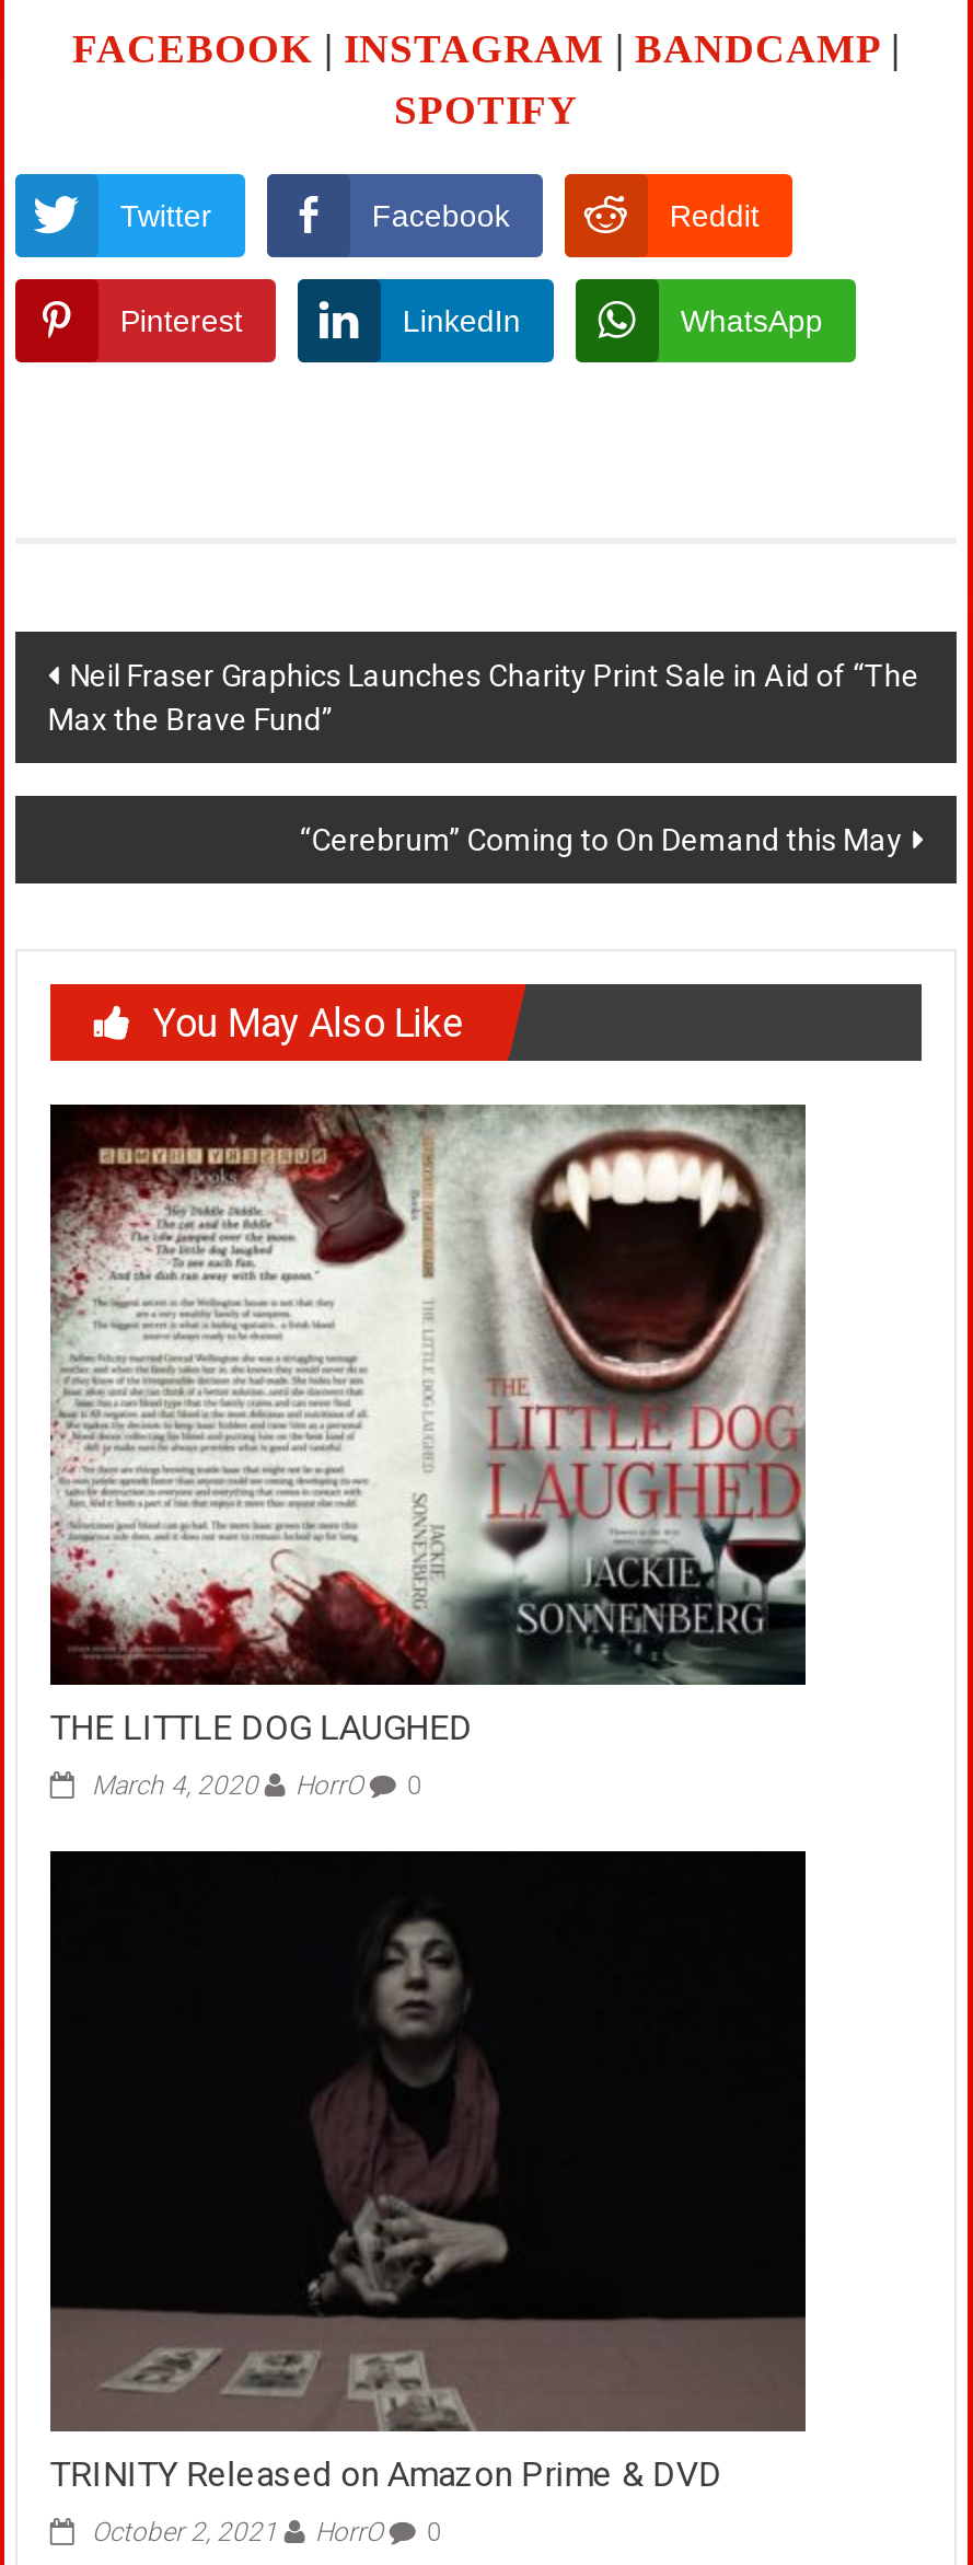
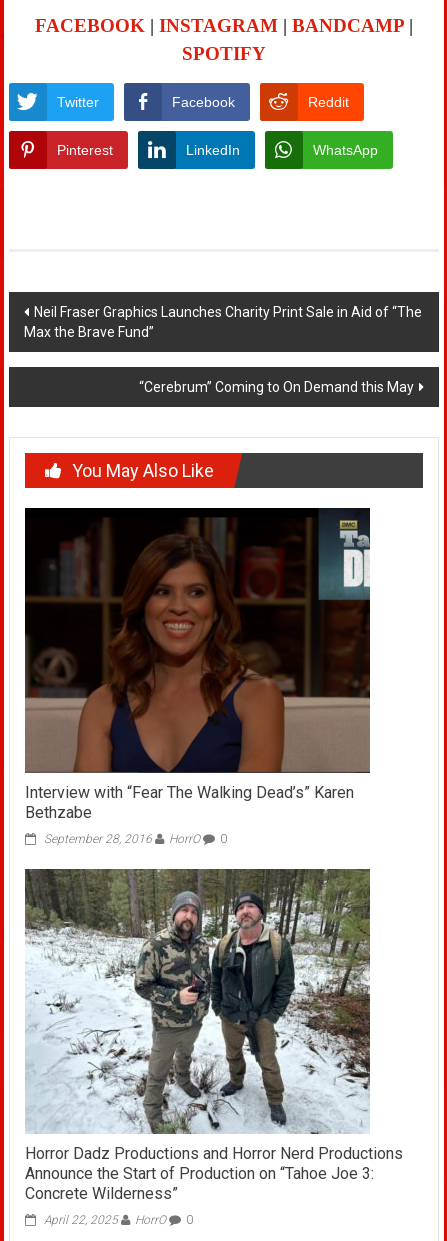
[48,1102,808,1748] [image] | THE LITTLE DOG LAUGHED -> [24,507,371,822] [image] | Interview with “Fear The Walking Dead’s” Karen | Bethzabe
[92,1770,422,1800] March 4, 2020 HorrO 0 -> [44,832,227,846] September 28, 2016 HorrO 0
[48,1849,808,2348] [image] -> [24,868,371,1134] [image]
[50,2453,722,2494] TRINITY Released on Amazon Prime & DVD -> [25,1144,403,1203] Horror Dadz Productions and Horror Nerd Productions | Announce the Start of Production on “Tahoe Joe 3: | Concrete Wilderness”
[92,2516,442,2547] October 2, 2021 HorrO 0 -> [44,1213,193,1227] April 22, 2025 HorrO 0

